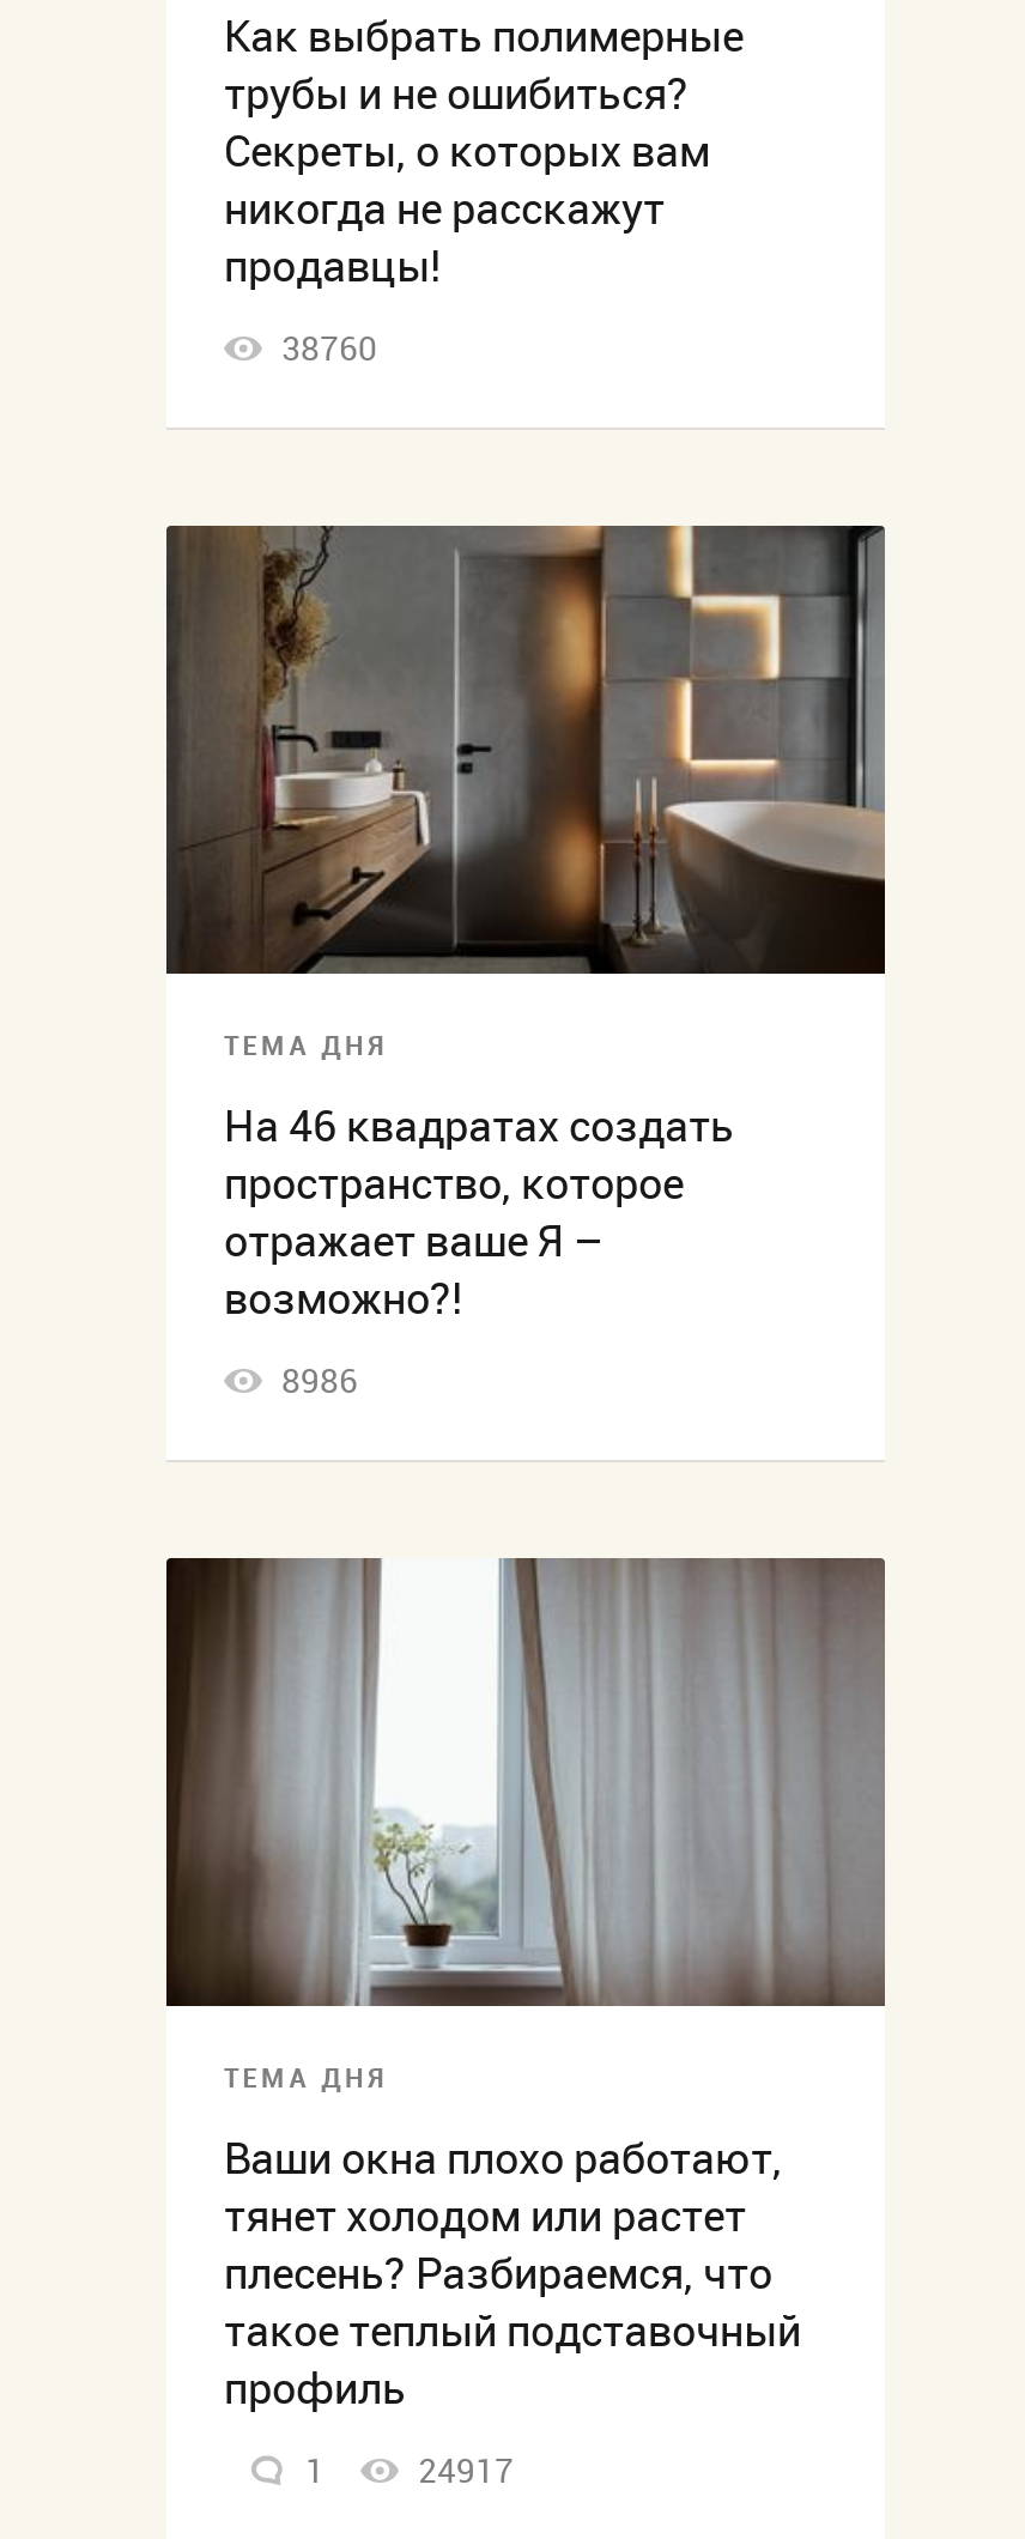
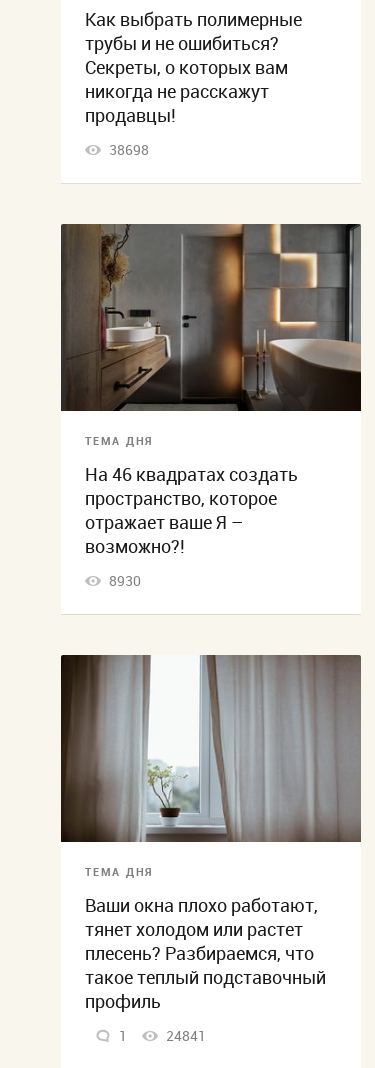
[281,329,377,368] 38760 -> [109,142,149,158] 38698
[281,1362,358,1400] 8986 -> [109,573,141,589] 8930
[418,2452,514,2490] 24917 -> [166,1028,206,1044] 24841

